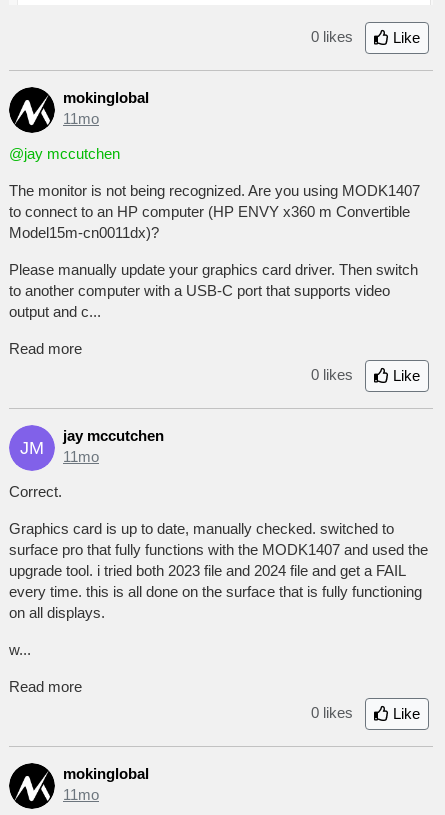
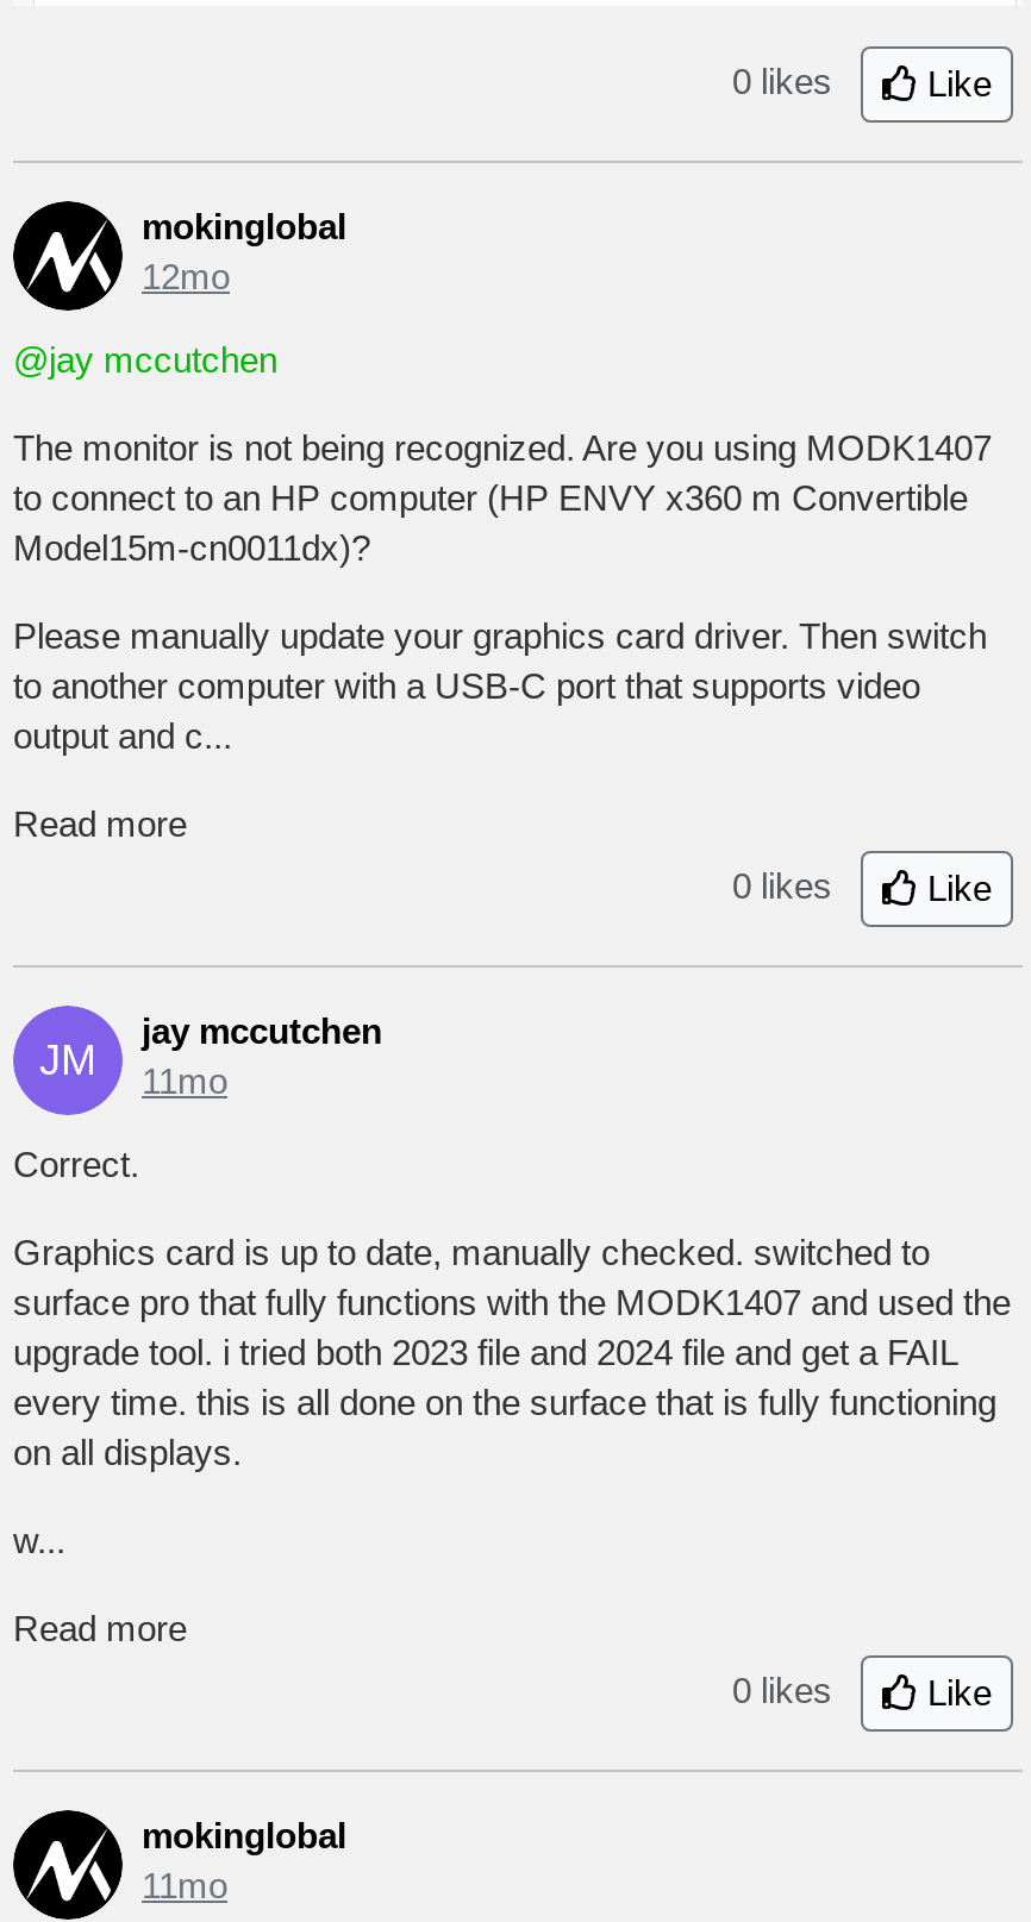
[63,110,99,127] 11mo -> [142,256,230,297] 12mo

